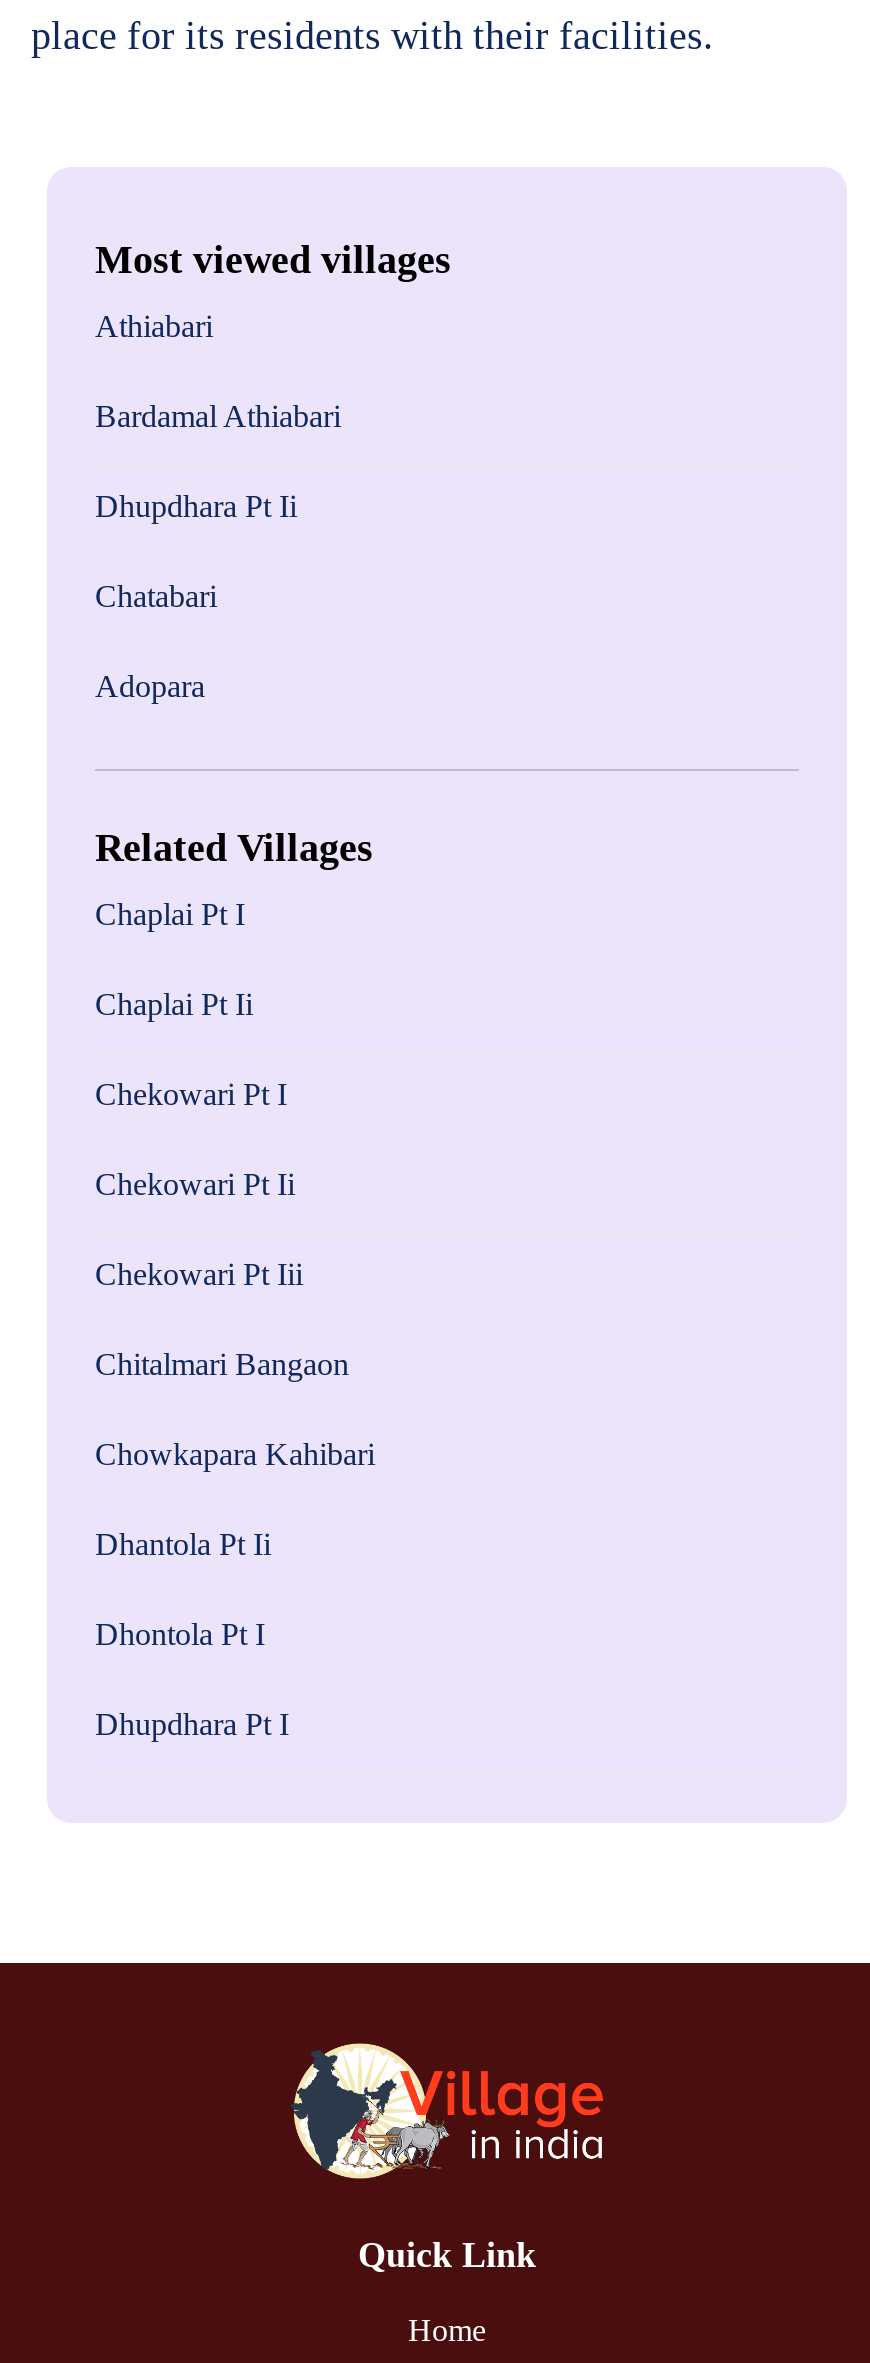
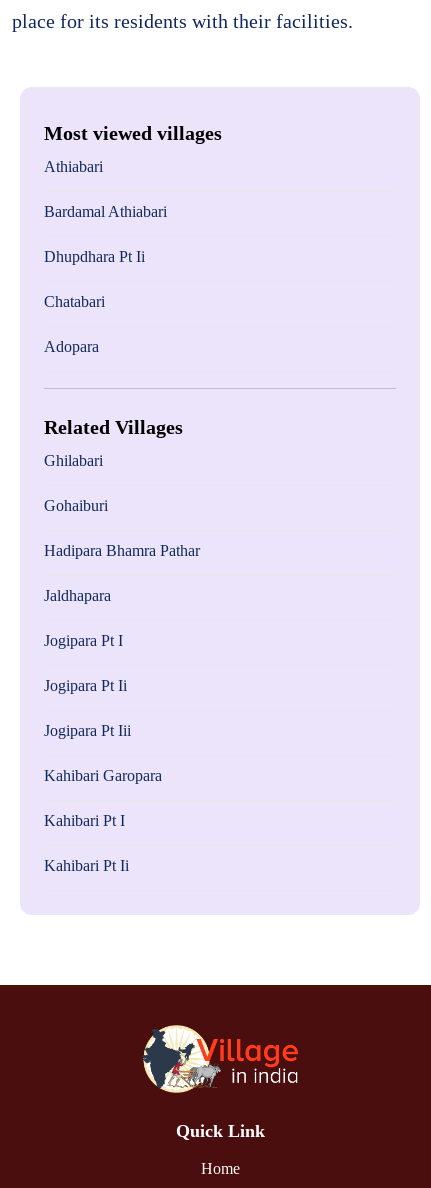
[95,897,245,931] Chaplai Pt I -> [44,452,103,469] Ghilabari
[95,987,253,1021] Chaplai Pt Ii -> [44,497,108,514] Gohaiburi
[95,1077,287,1111] Chekowari Pt I -> [44,542,200,559] Hadipara Bhamra Pathar
[95,1167,295,1201] Chekowari Pt Ii -> [44,587,111,604] Jaldhapara
[95,1257,303,1291] Chekowari Pt Iii -> [44,632,123,649] Jogipara Pt I
[95,1347,349,1381] Chitalmari Bangaon -> [44,677,127,694] Jogipara Pt Ii
[95,1437,375,1471] Chowkapara Kahibari -> [44,722,131,739] Jogipara Pt Iii
[95,1527,271,1561] Dhantola Pt Ii -> [44,767,162,784] Kahibari Garopara
[95,1617,265,1651] Dhontola Pt I -> [44,812,125,829] Kahibari Pt I
[95,1707,289,1741] Dhupdhara Pt I -> [44,857,129,874] Kahibari Pt Ii

